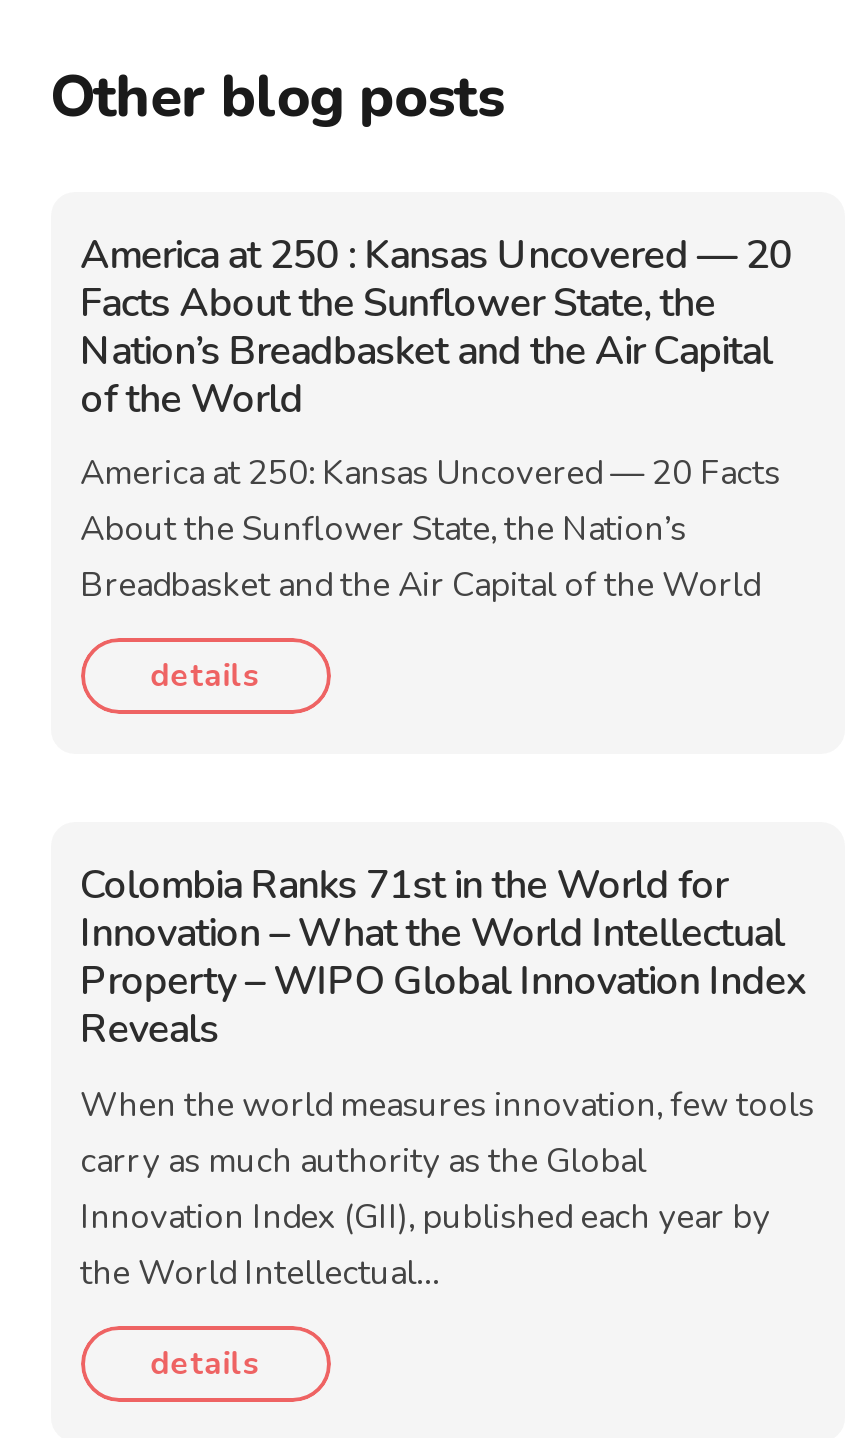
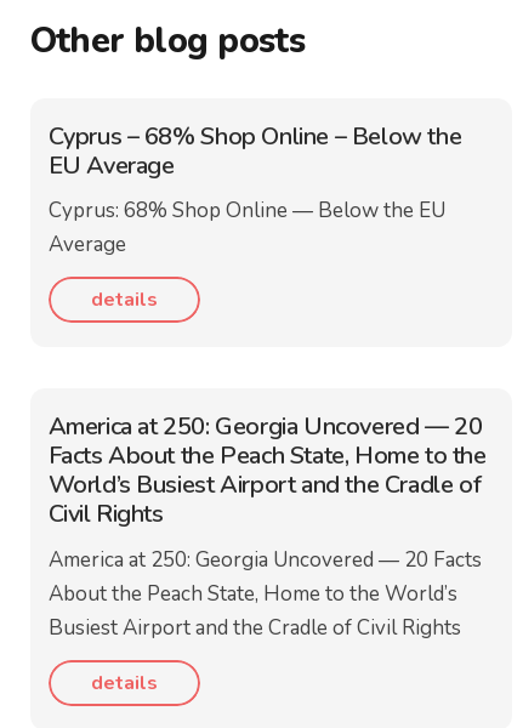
[80,227,792,425] America at 250 : Kansas Uncovered — 20 | Facts About the Sunflower State, the | Nation’s Breadbasket and the Air Capital | of the World -> [48,120,461,181] Cyprus – 68% Shop Online – Below the | EU Average
[80,451,780,609] America at 250: Kansas Uncovered — 20 Facts | About the Sunflower State, the Nation’s | Breadbasket and the Air Capital of the World -> [48,197,445,259] Cyprus: 68% Shop Online — Below the EU | Average
[80,859,807,1057] Colombia Ranks 71st in the World for | Innovation – What the World Intellectual | Property – WIPO Global Innovation Index | Reveals -> [48,411,486,531] America at 250: Georgia Uncovered — 20 | Facts About the Peach State, Home to the | World’s Busiest Airport and the Cradle of | Civil Rights
[80,1083,814,1297] When the world measures innovation, few tools | carry as much authority as the Global | Innovation Index (GII), published each year by | the World Intellectual… -> [48,546,481,642] America at 250: Georgia Uncovered — 20 Facts | About the Peach State, Home to the World’s | Busiest Airport and the Cradle of Civil Rights

